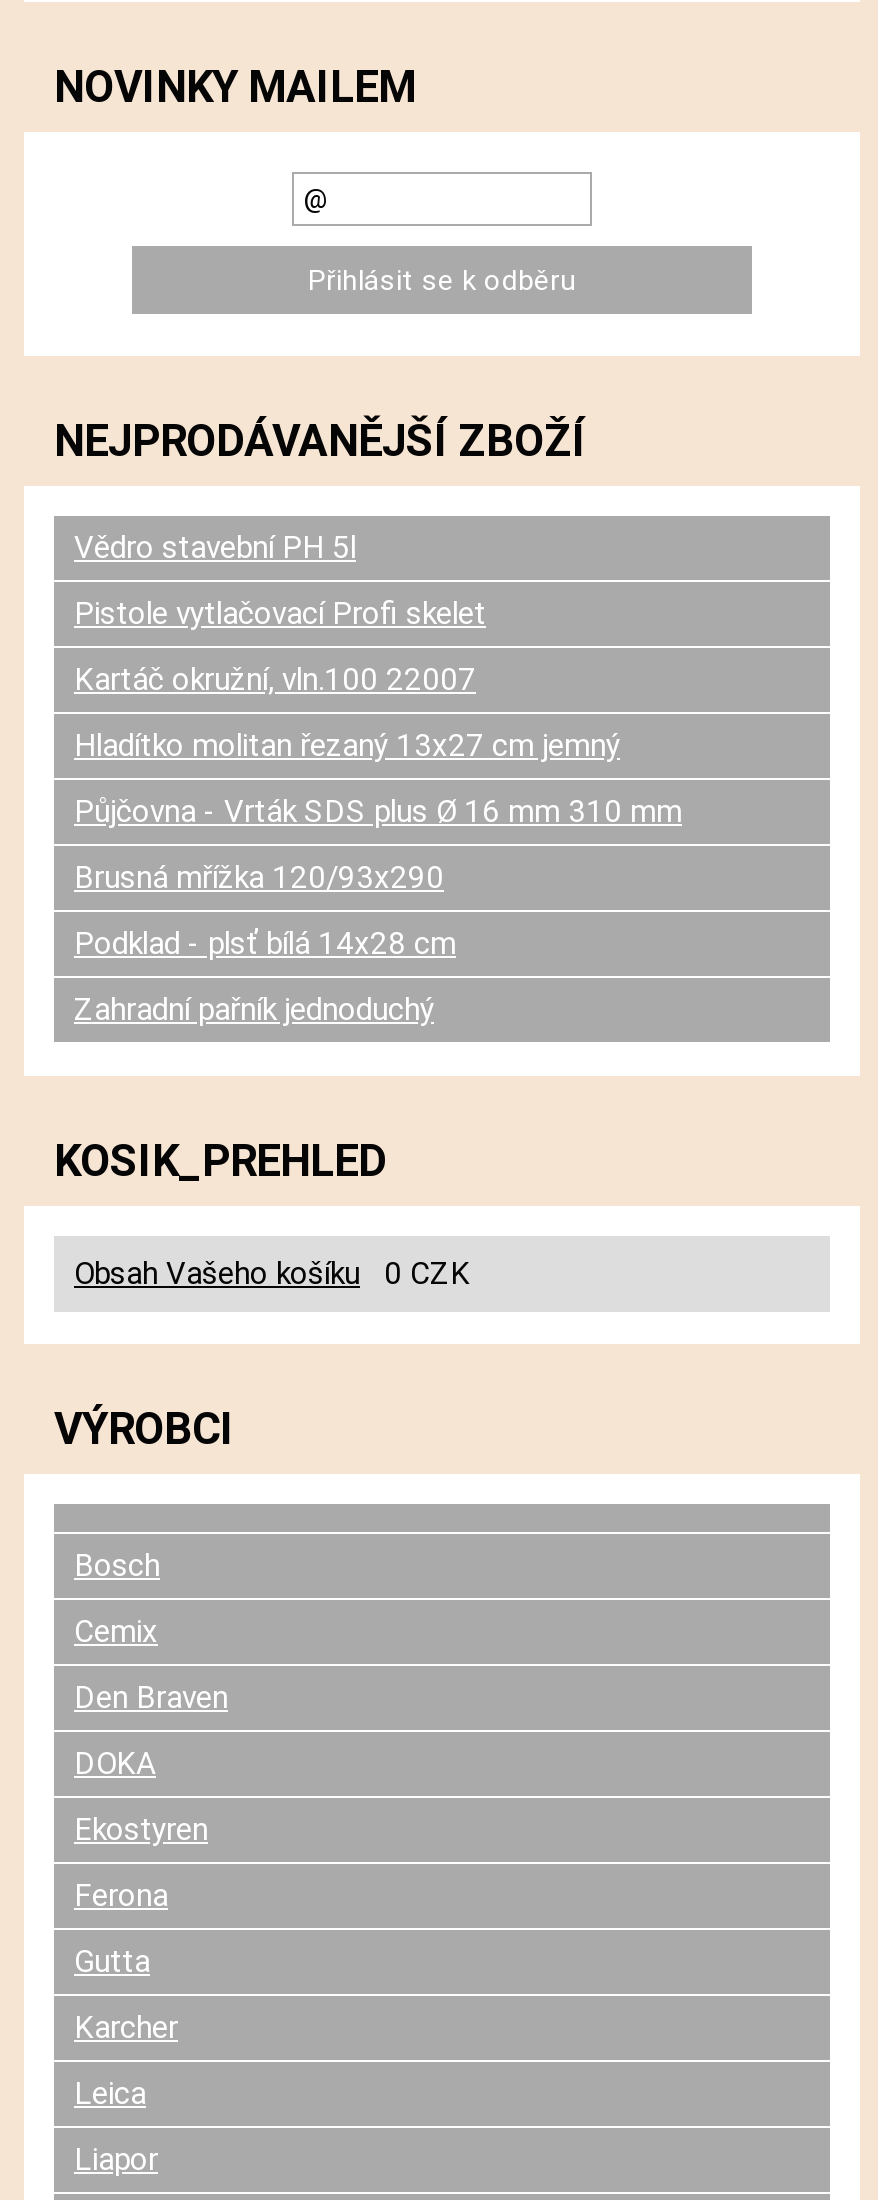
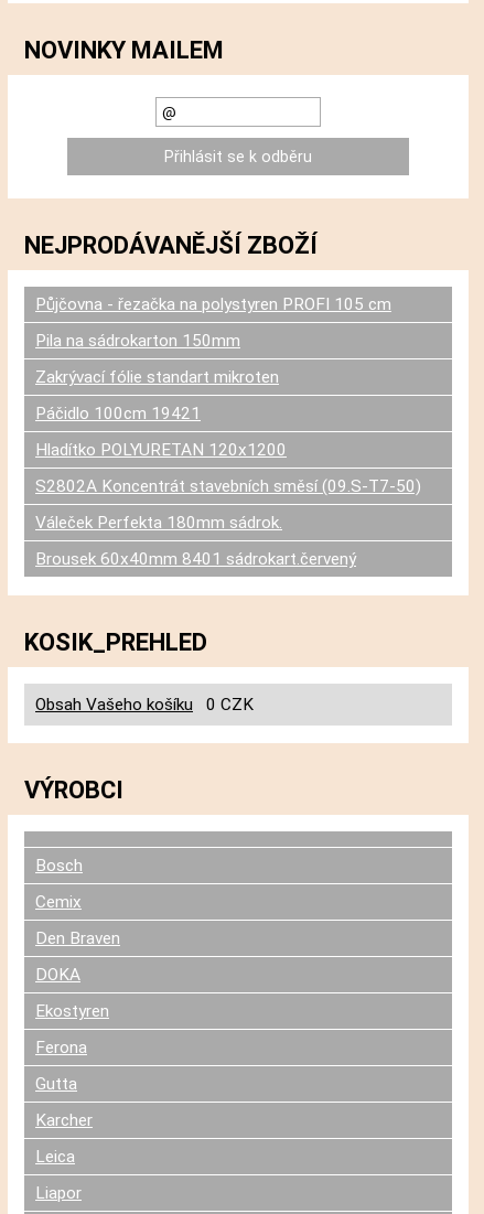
[74,530,356,566] Vědro stavební PH 5l -> [35,294,391,314] Půjčovna - řezačka na polystyren PROFI 105 cm
[74,596,486,632] Pistole vytlačovací Profi skelet -> [35,331,240,351] Pila na sádrokarton 150mm
[74,662,476,698] Kartáč okružní, vln.100 22007 -> [35,367,279,387] Zakrývací fólie standart mikroten
[74,728,620,764] Hladítko molitan řezaný 13x27 cm jemný -> [35,404,201,423] Páčidlo 100cm 19421
[74,794,682,830] Půjčovna - Vrták SDS plus Ø 16 mm 310 mm -> [35,440,287,460] Hladítko POLYURETAN 120x1200
[74,860,444,896] Brusná mřížka 120/93x290 -> [35,476,421,496] S2802A Koncentrát stavebních směsí (09.S-T7-50)
[74,926,456,962] Podklad - plsť bílá 14x28 cm -> [35,513,282,533] Váleček Perfekta 180mm sádrok.
[74,992,434,1028] Zahradní pařník jednoduchý -> [35,549,356,569] Brousek 60x40mm 8401 sádrokart.červený

